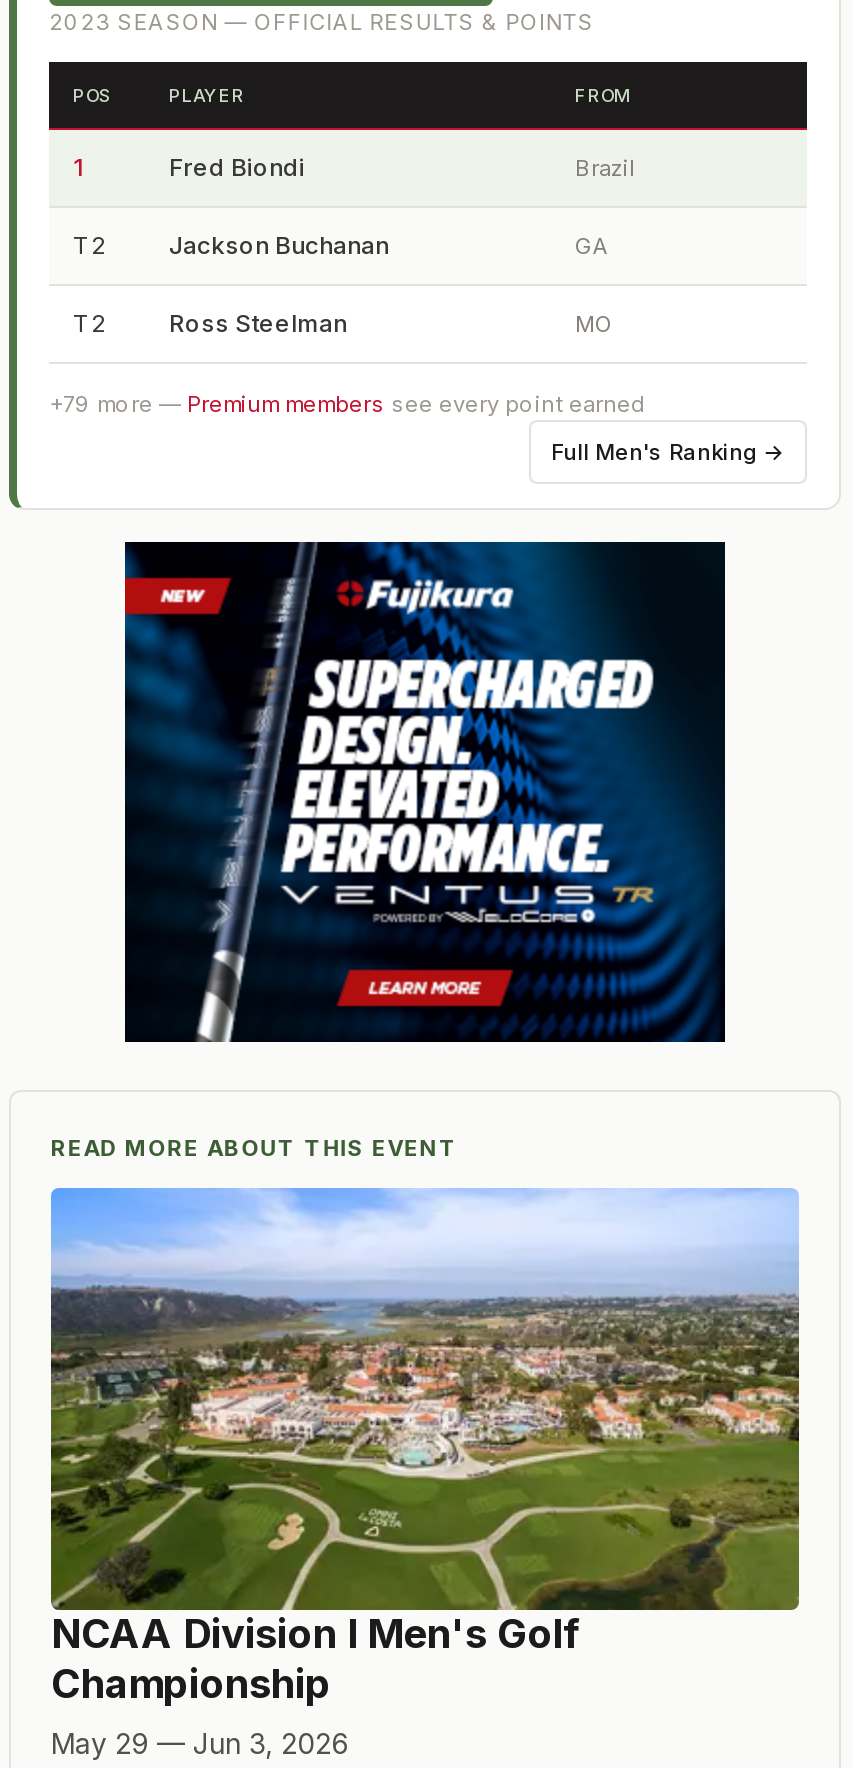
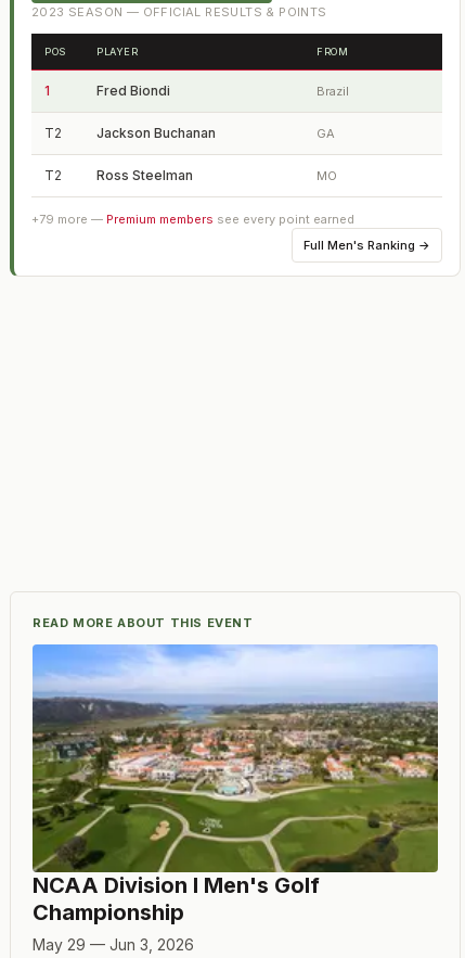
[123,540,727,1044] [image] -> none

